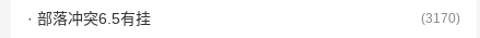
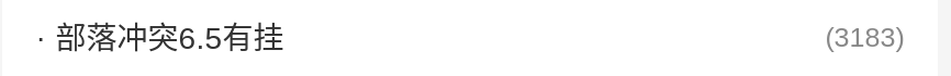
[421,11,460,26] (3170) -> [825,24,904,54] (3183)

